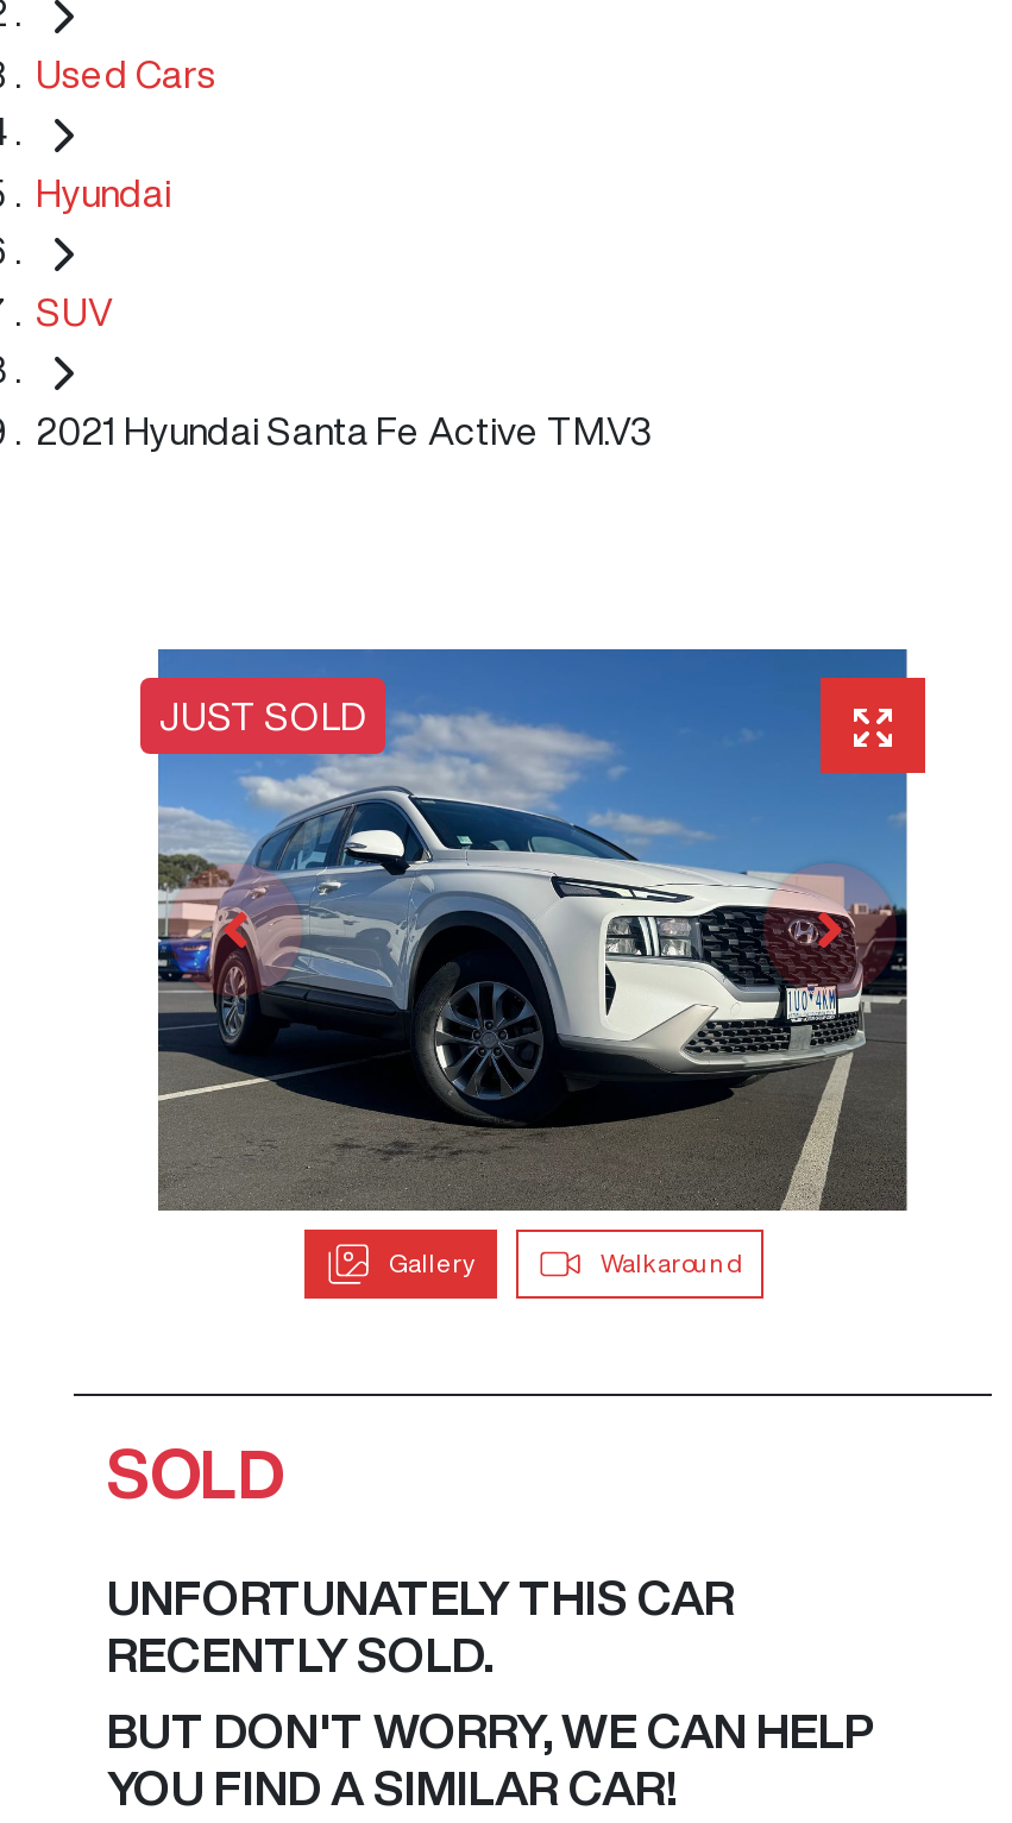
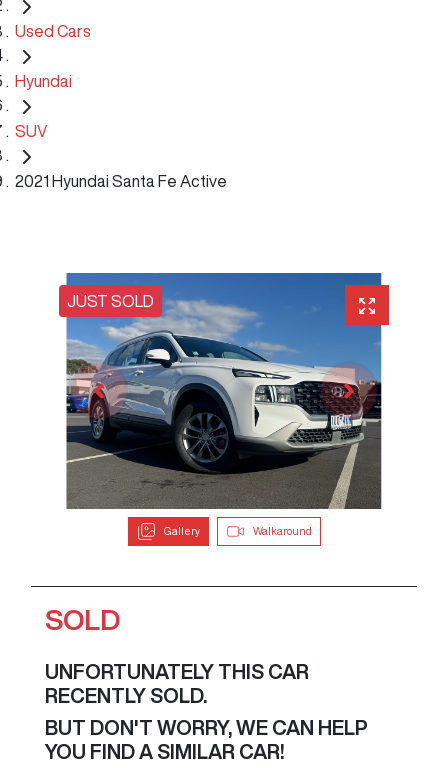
[36,410,654,448] 2021 Hyundai Santa Fe Active TM.V3 -> [15,172,227,188] 2021 Hyundai Santa Fe Active

